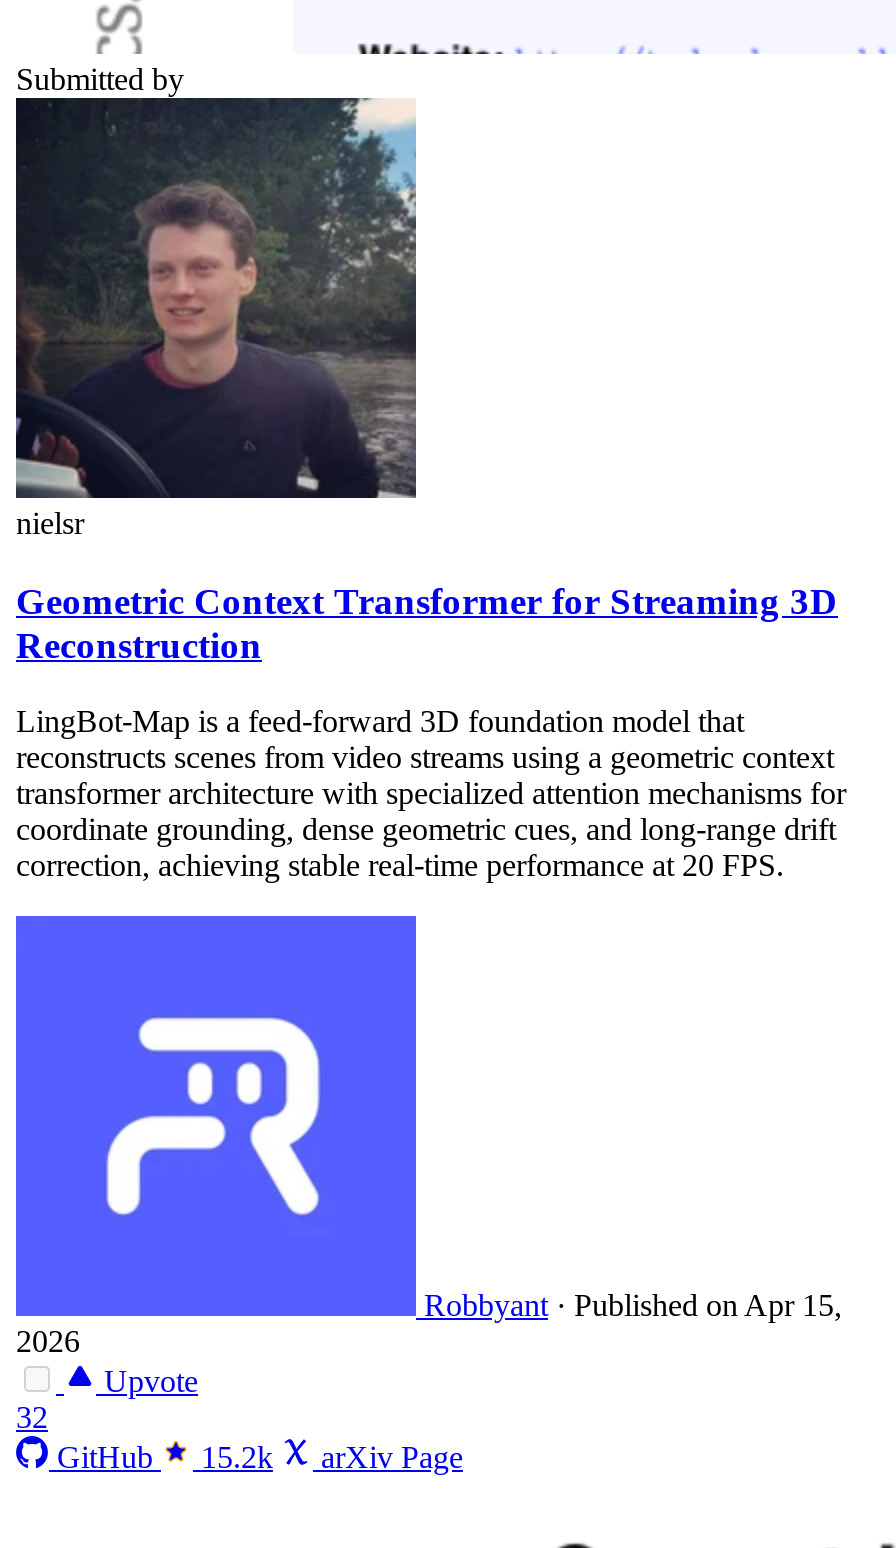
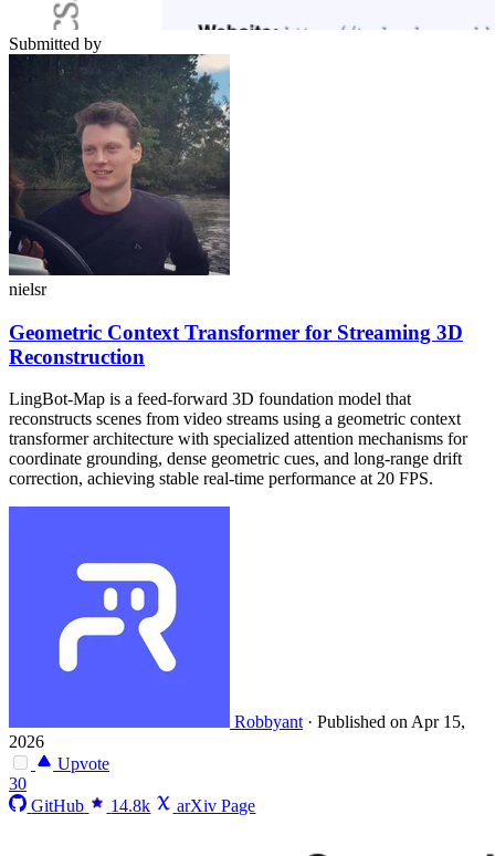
[16,1401,48,1435] 32 -> [9,775,27,793] 30
[57,1441,463,1475] GitHub 15.2k arXiv Page -> [31,797,256,816] GitHub 14.8k arXiv Page

